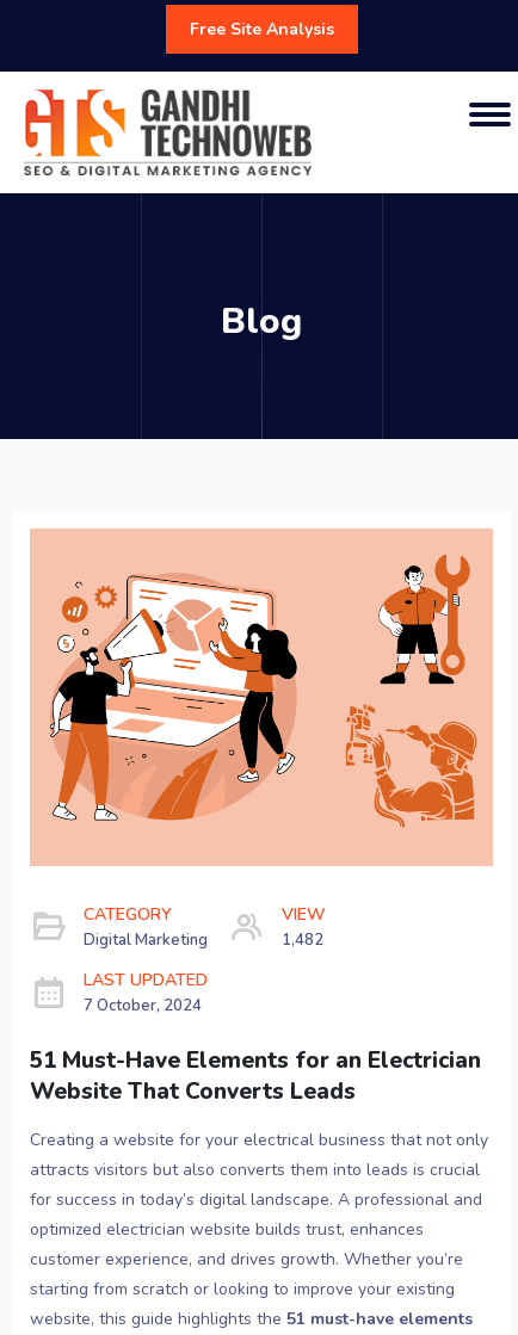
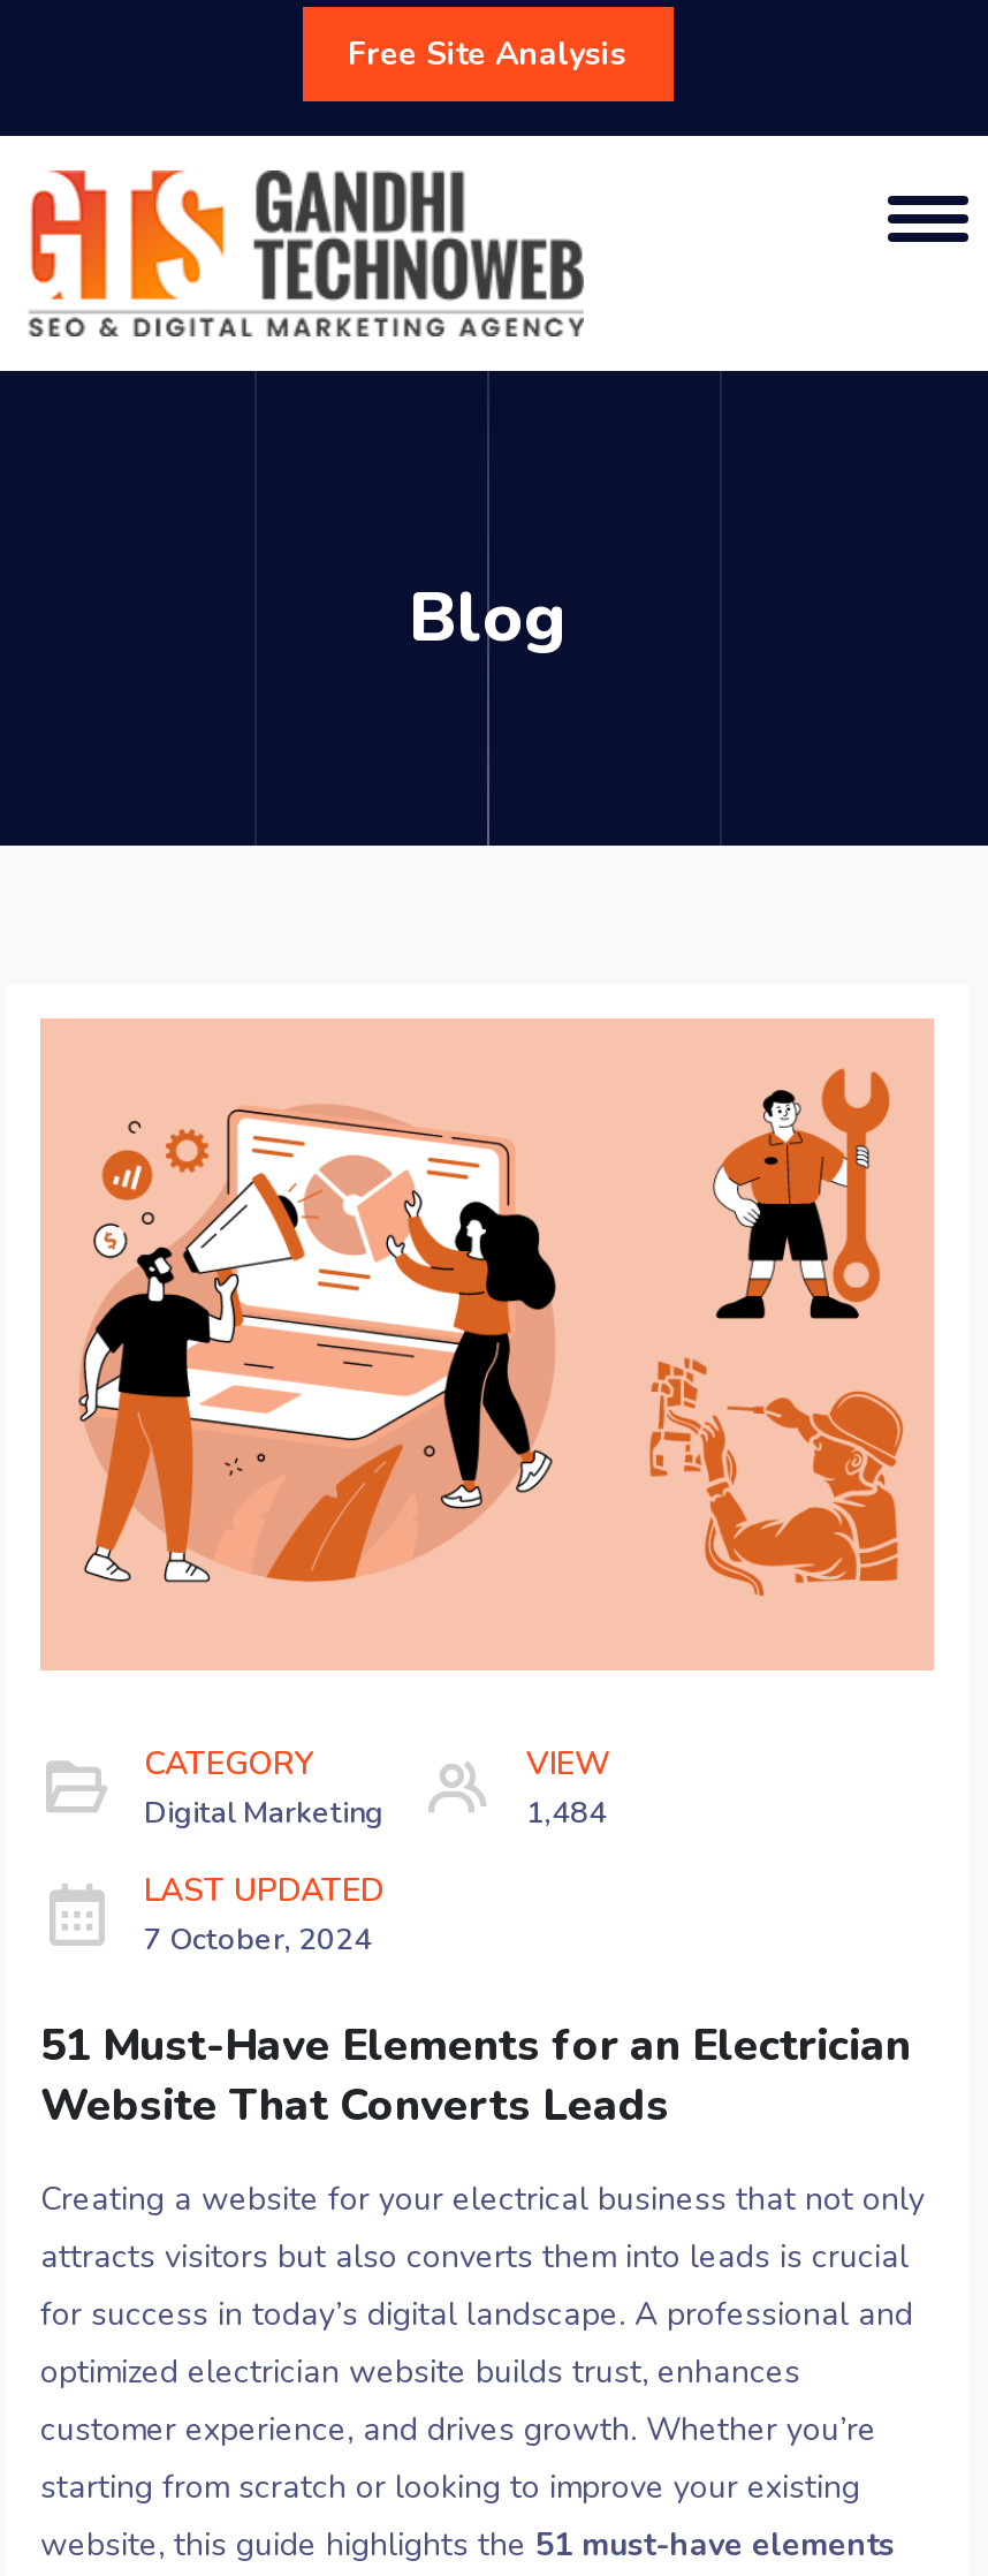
[282,929,323,950] 1,482 -> [526,1791,607,1833] 1,484

